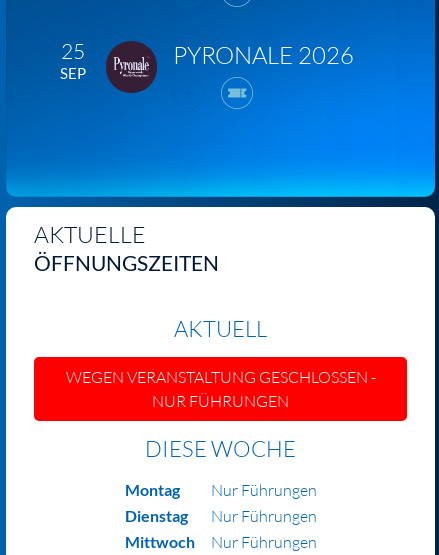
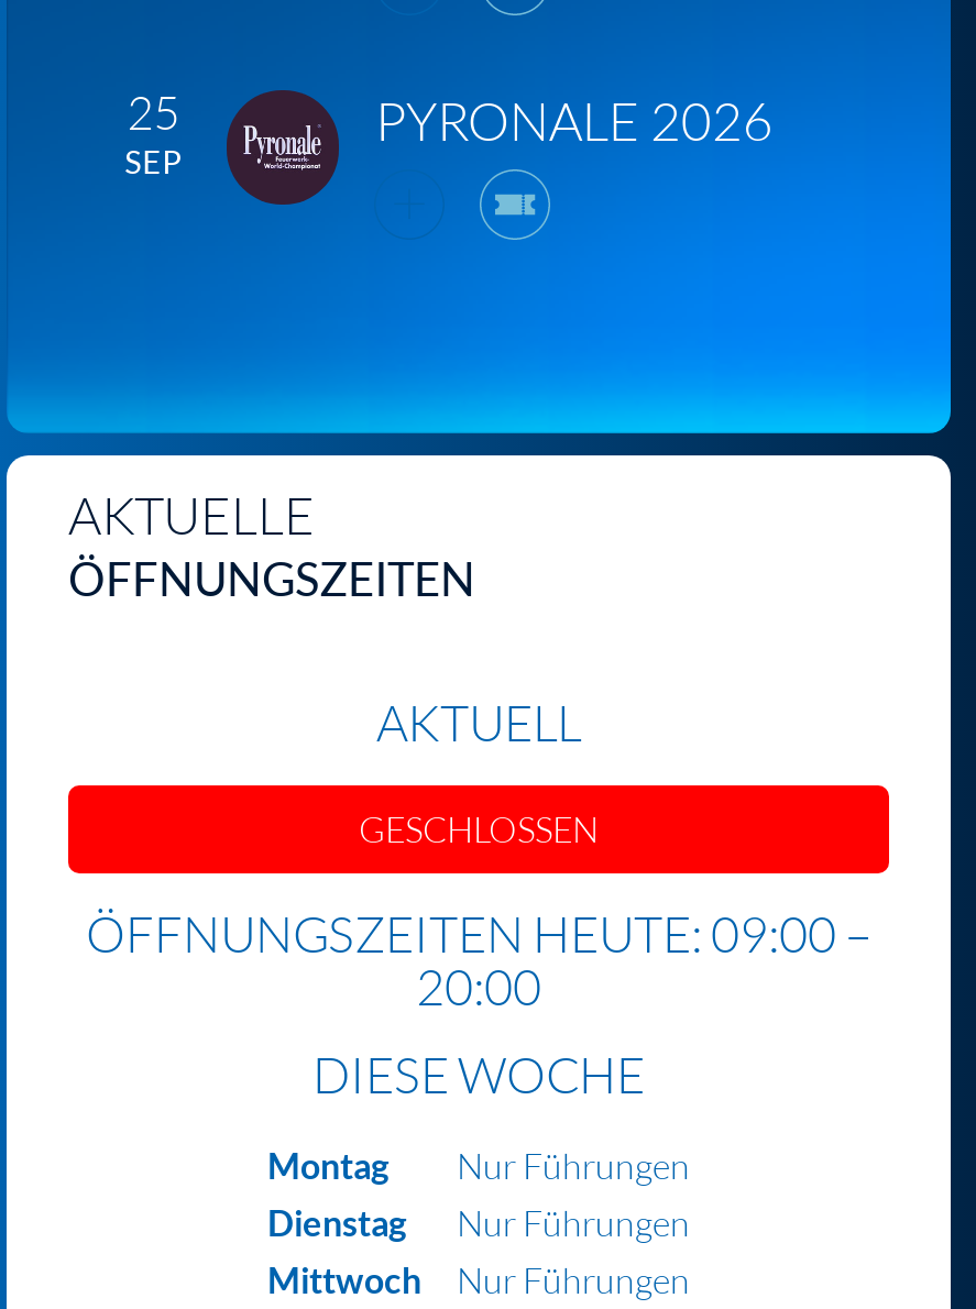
[65,367,375,411] WEGEN VERANSTALTUNG GESCHLOSSEN - | NUR FÜHRUNGEN -> [86,807,871,1016] GESCHLOSSEN | ÖFFNUNGSZEITEN HEUTE: 09:00 – | 20:00

